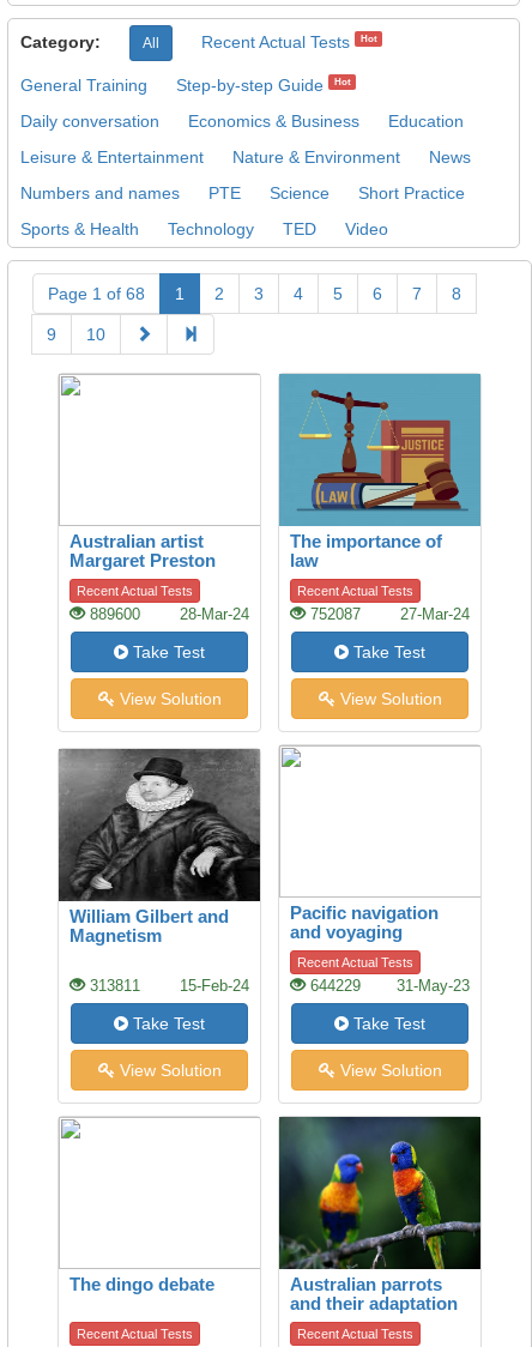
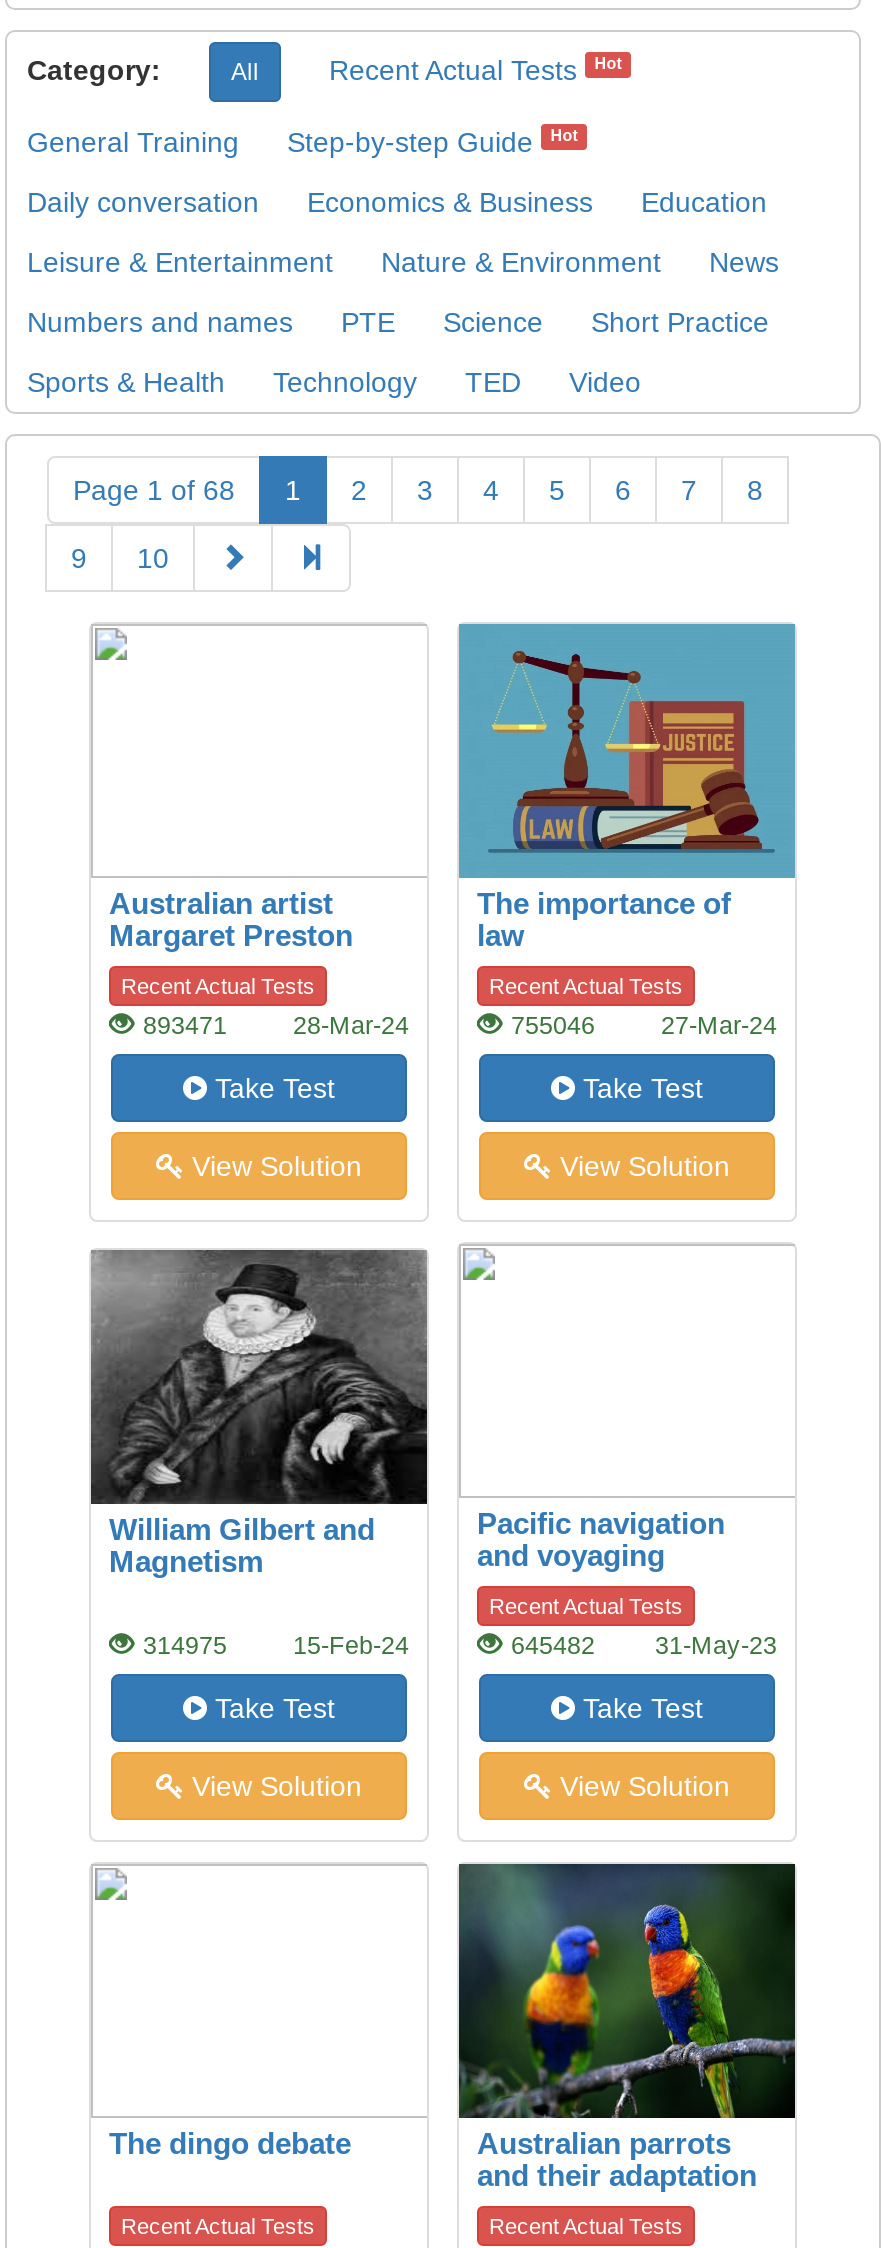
[85,606,140,623] 889600 -> [135,1012,227,1040] 893471
[306,606,361,623] 752087 -> [503,1012,595,1040] 755046
[85,978,140,995] 313811 -> [135,1632,227,1660] 314975
[306,978,361,995] 644229 -> [503,1632,595,1660] 645482

